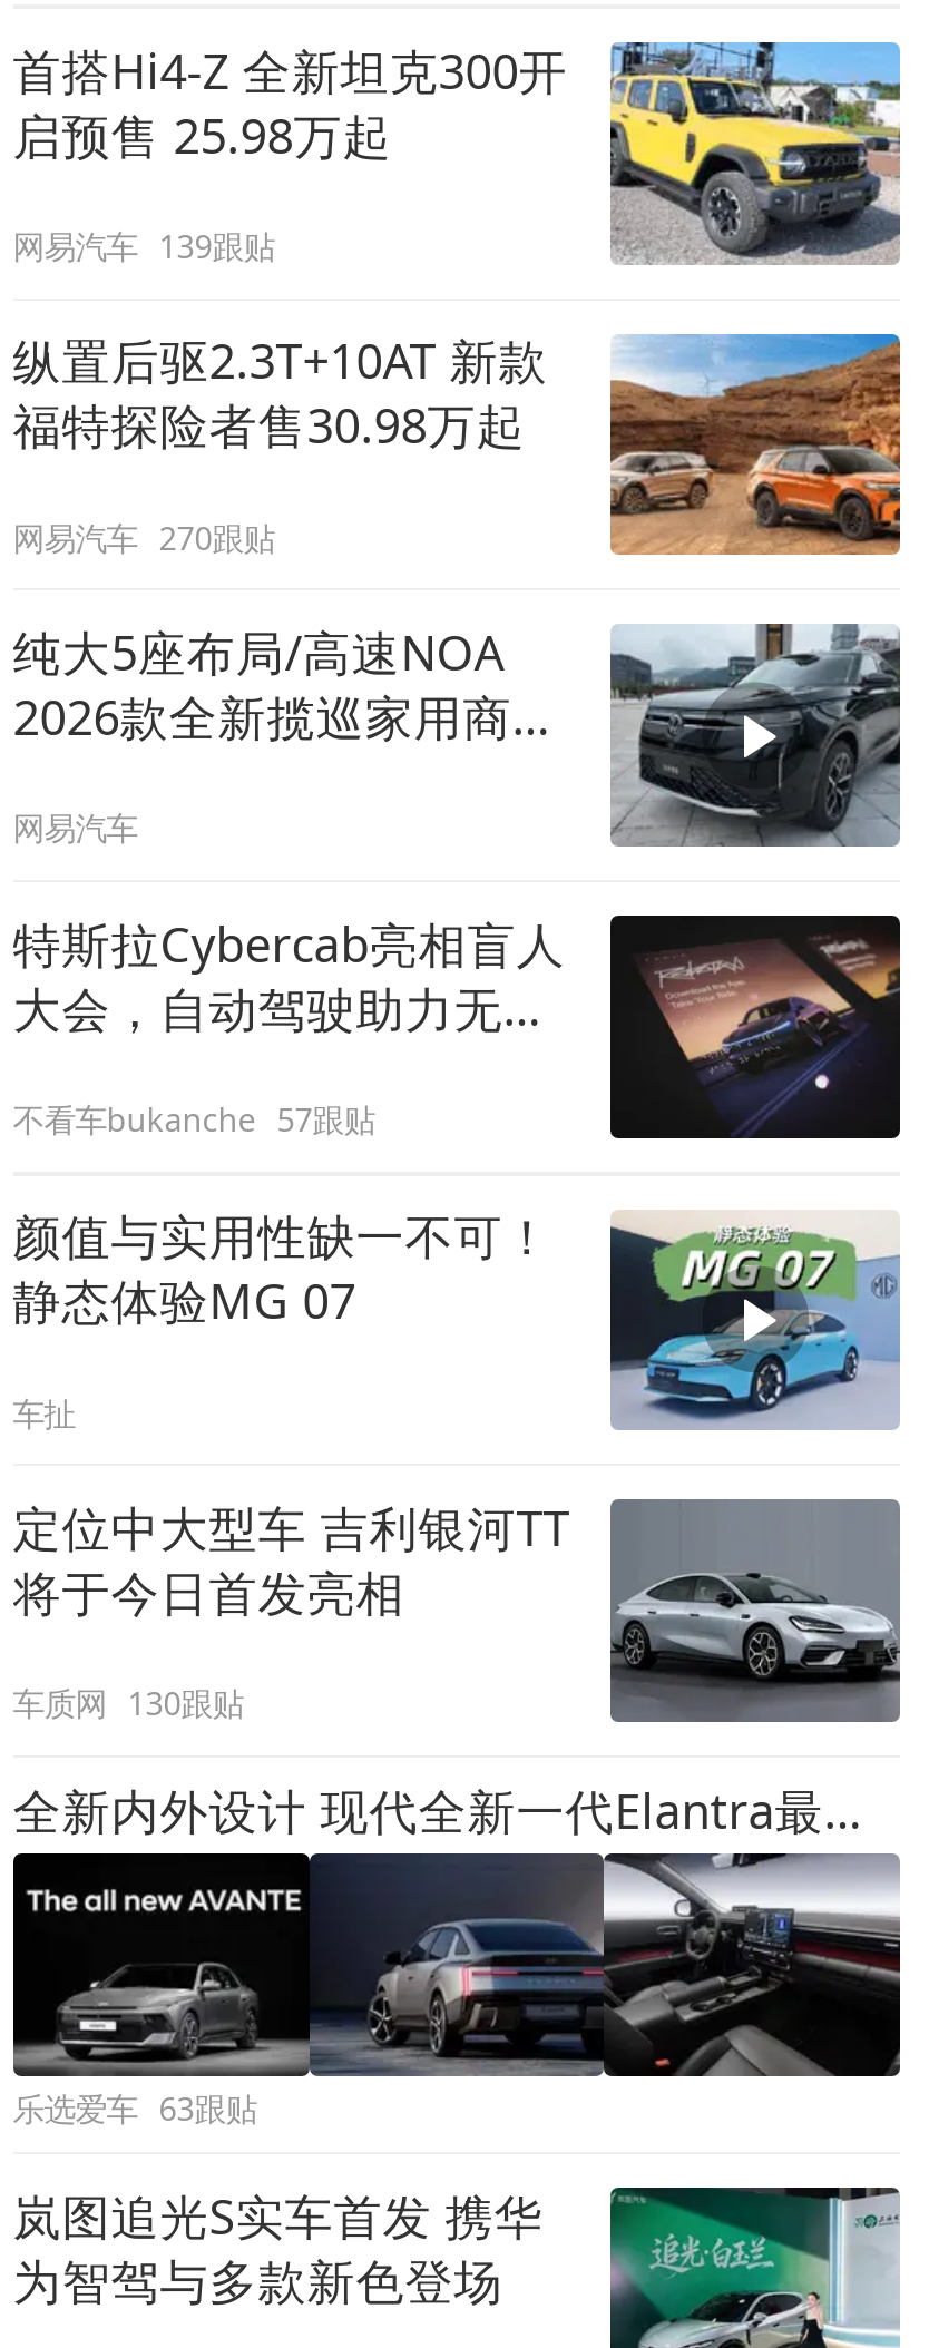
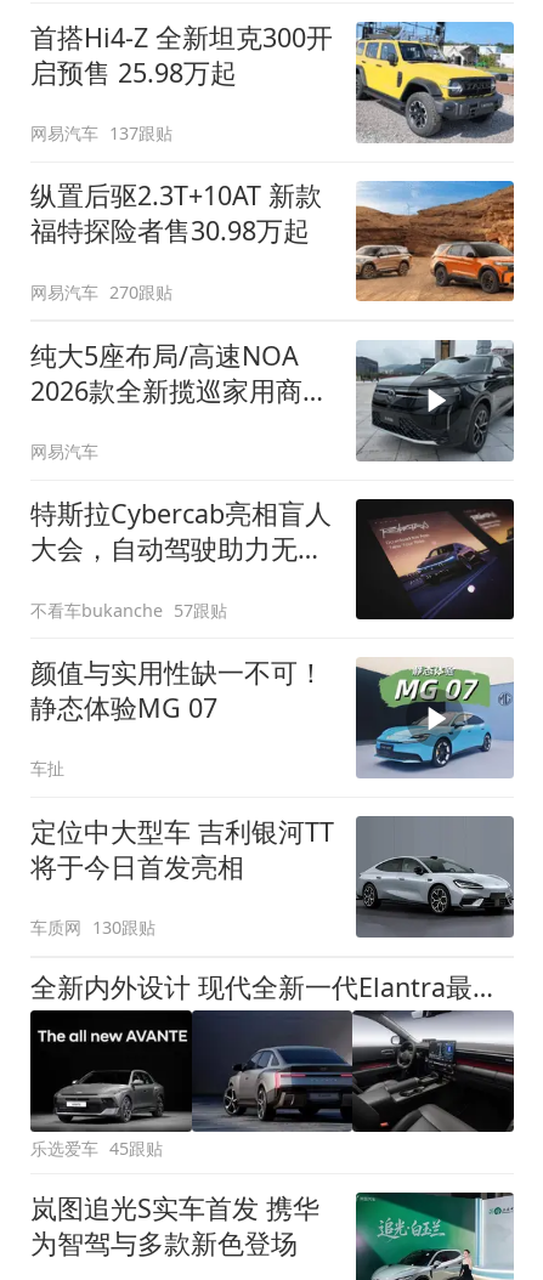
[13,225,275,267] 网易汽车 139跟贴 -> [30,121,173,145] 网易汽车 137跟贴
[13,2086,257,2129] 乐选爱车 63跟贴 -> [30,1137,163,1160] 乐选爱车 45跟贴

